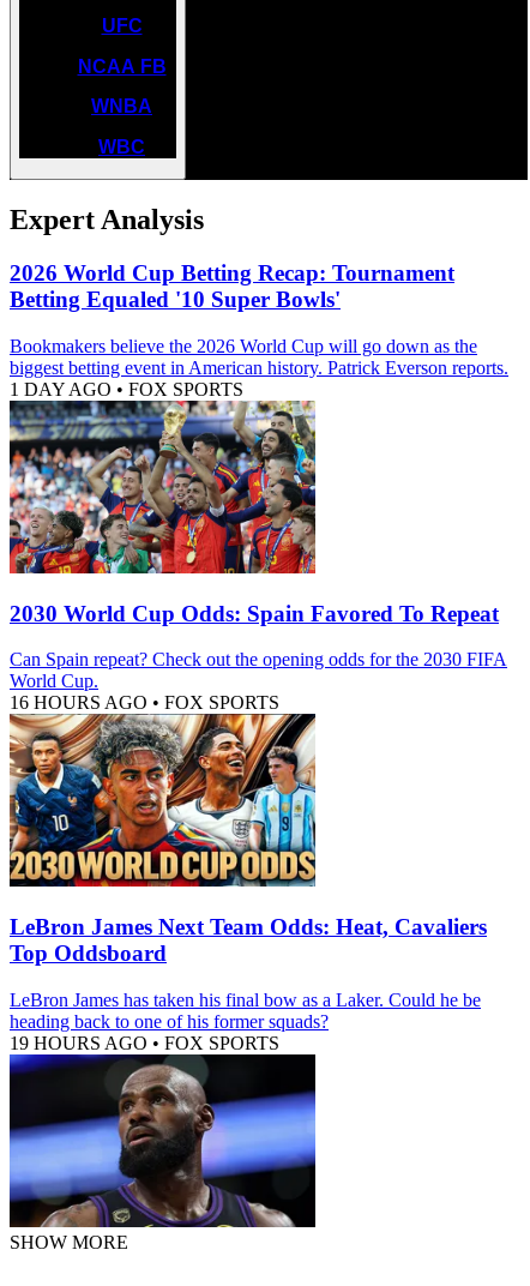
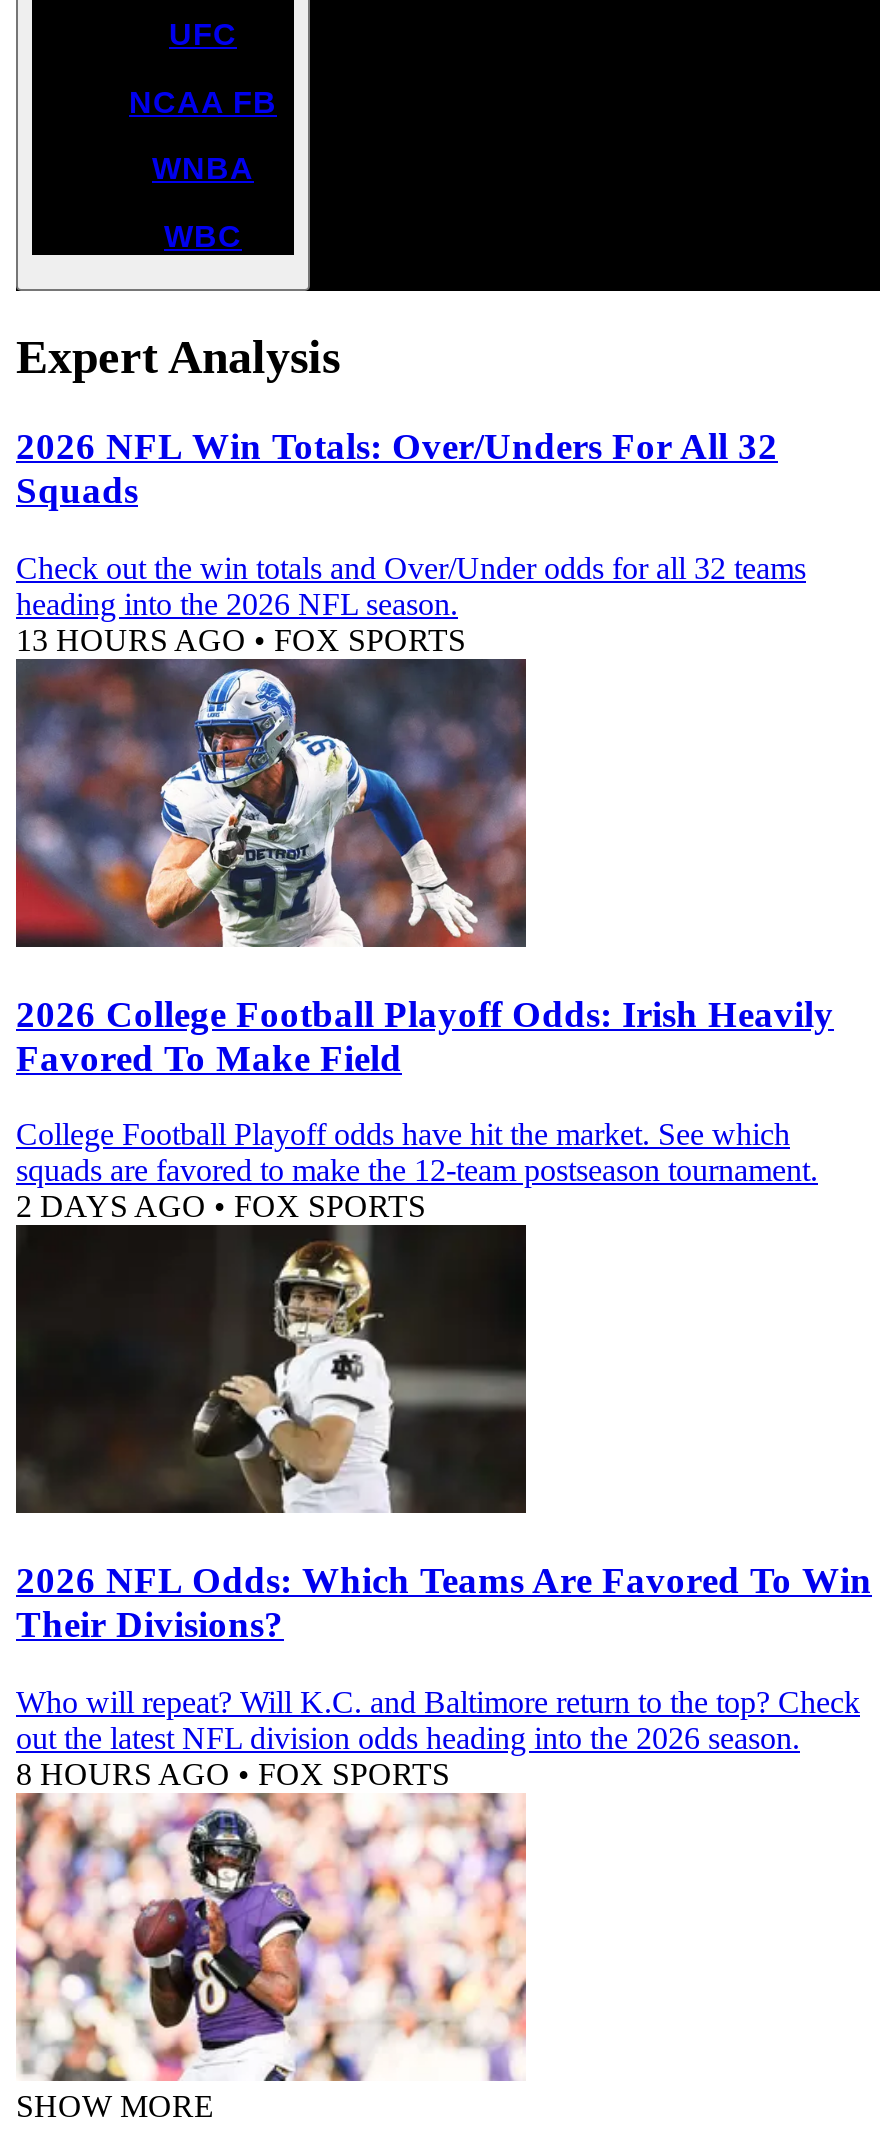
[10,261,454,312] 2026 World Cup Betting Recap: Tournament | Betting Equaled '10 Super Bowls' -> [16,425,778,511] 2026 NFL Win Totals: Over/Unders For All 32 | Squads
[10,336,508,399] Bookmakers believe the 2026 World Cup will go down as the | biggest betting event in American history. Patrick Everson reports. | 1 DAY AGO • FOX SPORTS -> [16,551,806,657] Check out the win totals and Over/Under odds for all 32 teams | heading into the 2026 NFL season. | 13 HOURS AGO • FOX SPORTS
[8,401,499,626] [image] | 2030 World Cup Odds: Spain Favored To Repeat -> [14,679,834,1078] [image] | 2026 College Football Playoff Odds: Irish Heavily | Favored To Make Field
[10,649,507,713] Can Spain repeat? Check out the opening odds for the 2030 FIFA | World Cup. | 16 HOURS AGO • FOX SPORTS -> [16,1118,818,1224] College Football Playoff odds have hit the market. See which | squads are favored to make the 12-team postseason tournament. | 2 DAYS AGO • FOX SPORTS
[8,727,487,966] [image] | LeBron James Next Team Odds: Heat, Cavaliers | Top Oddsboard -> [14,1227,872,1645] [image] | 2026 NFL Odds: Which Teams Are Favored To Win | Their Divisions?
[10,989,481,1053] LeBron James has taken his final bow as a Laker. Could he be | heading back to one of his former squads? | 19 HOURS AGO • FOX SPORTS -> [16,1685,860,1791] Who will repeat? Will K.C. and Baltimore return to the top? Check | out the latest NFL division odds heading into the 2026 season. | 8 HOURS AGO • FOX SPORTS
[8,1066,317,1228] [image] -> [14,1793,528,2083] [image]

